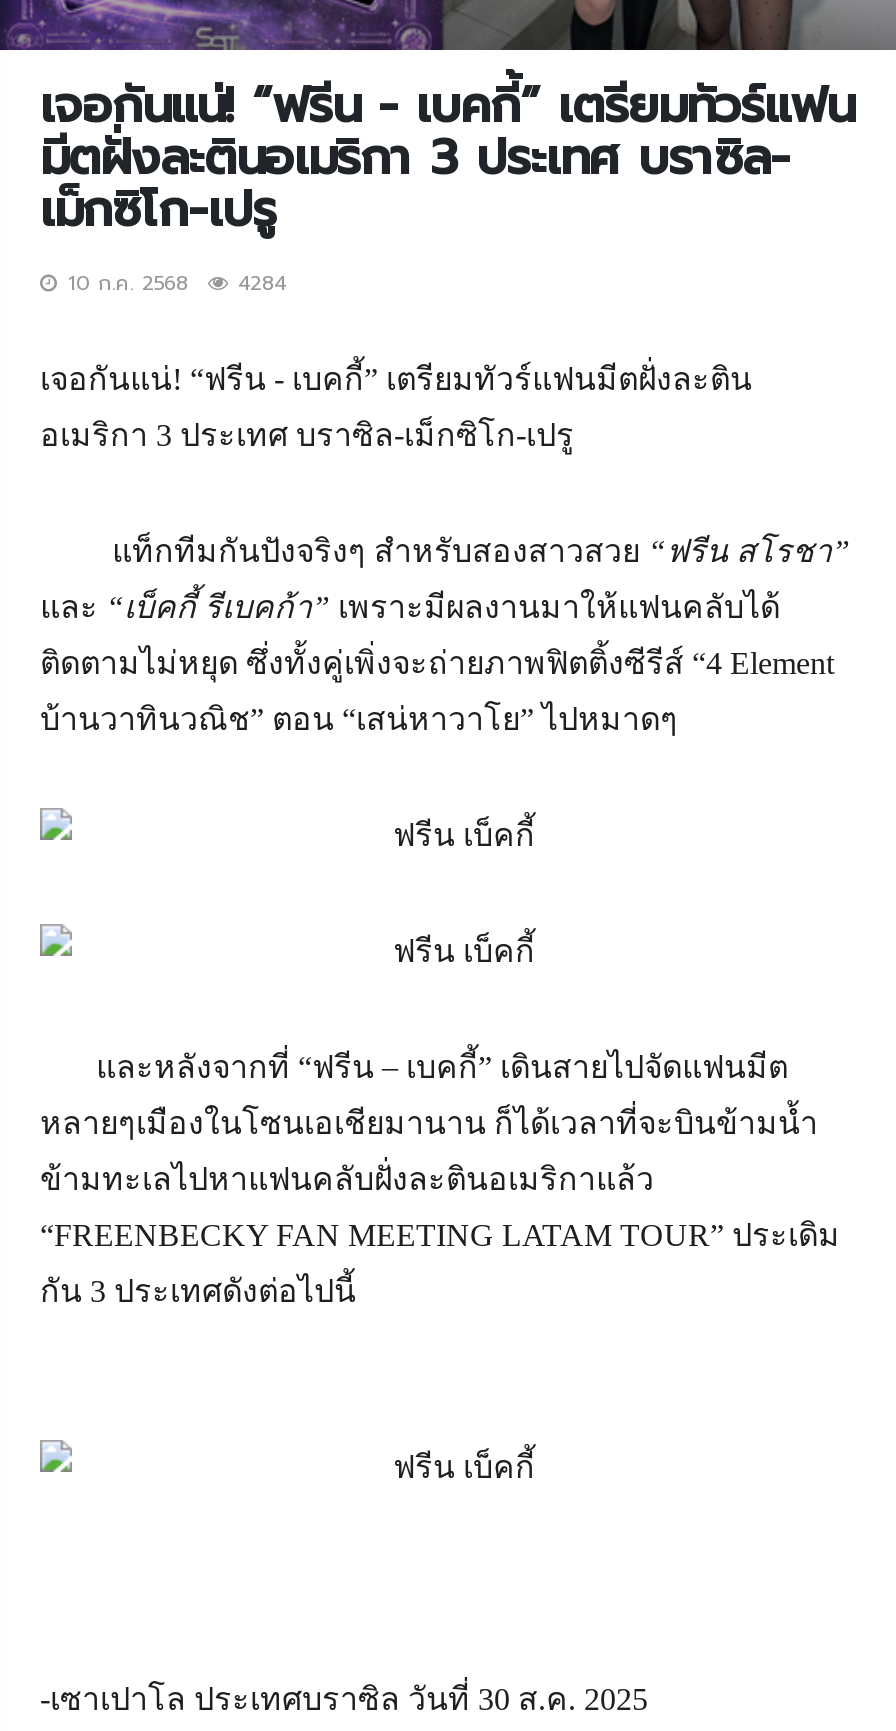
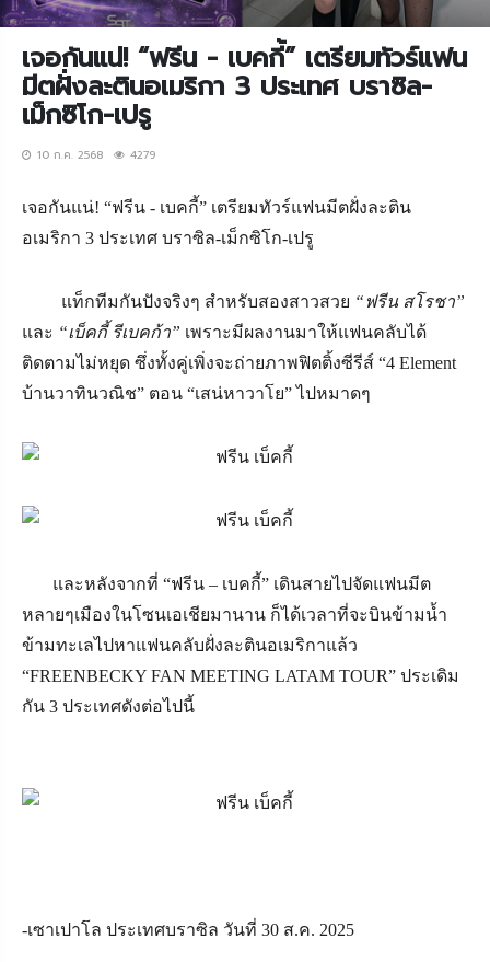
[68,268,286,298] 10 ก.ค. 2568 4284 -> [37,146,155,163] 10 ก.ค. 2568 4279

